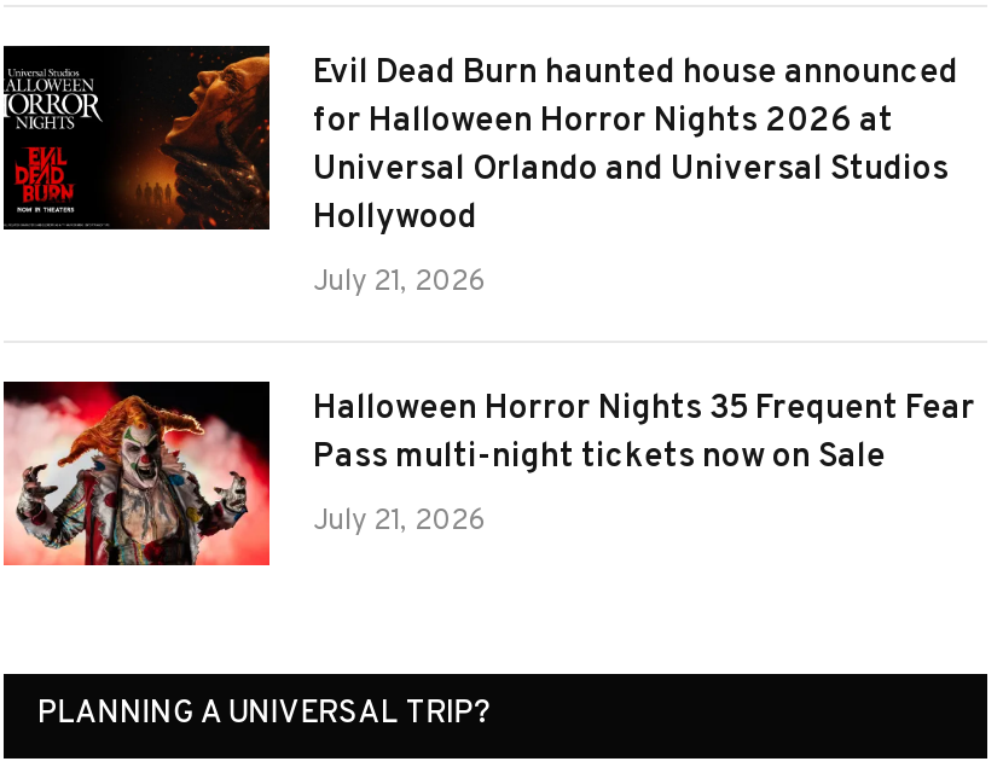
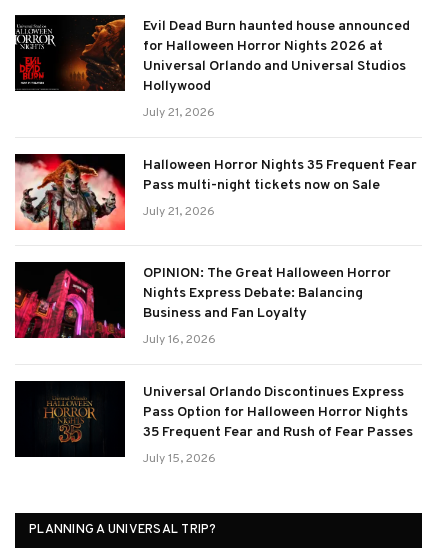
none -> [14,261,413,467] [image] | OPINION: The Great Halloween Horror | Nights Express Debate: Balancing | Business and Fan Loyalty | July 16, 2026 | Universal Orlando Discontinues Express | Pass Option for Halloween Horror Nights | 35 Frequent Fear and Rush of Fear Passes | July 15, 2026
none -> [14,380,126,458] [image]

